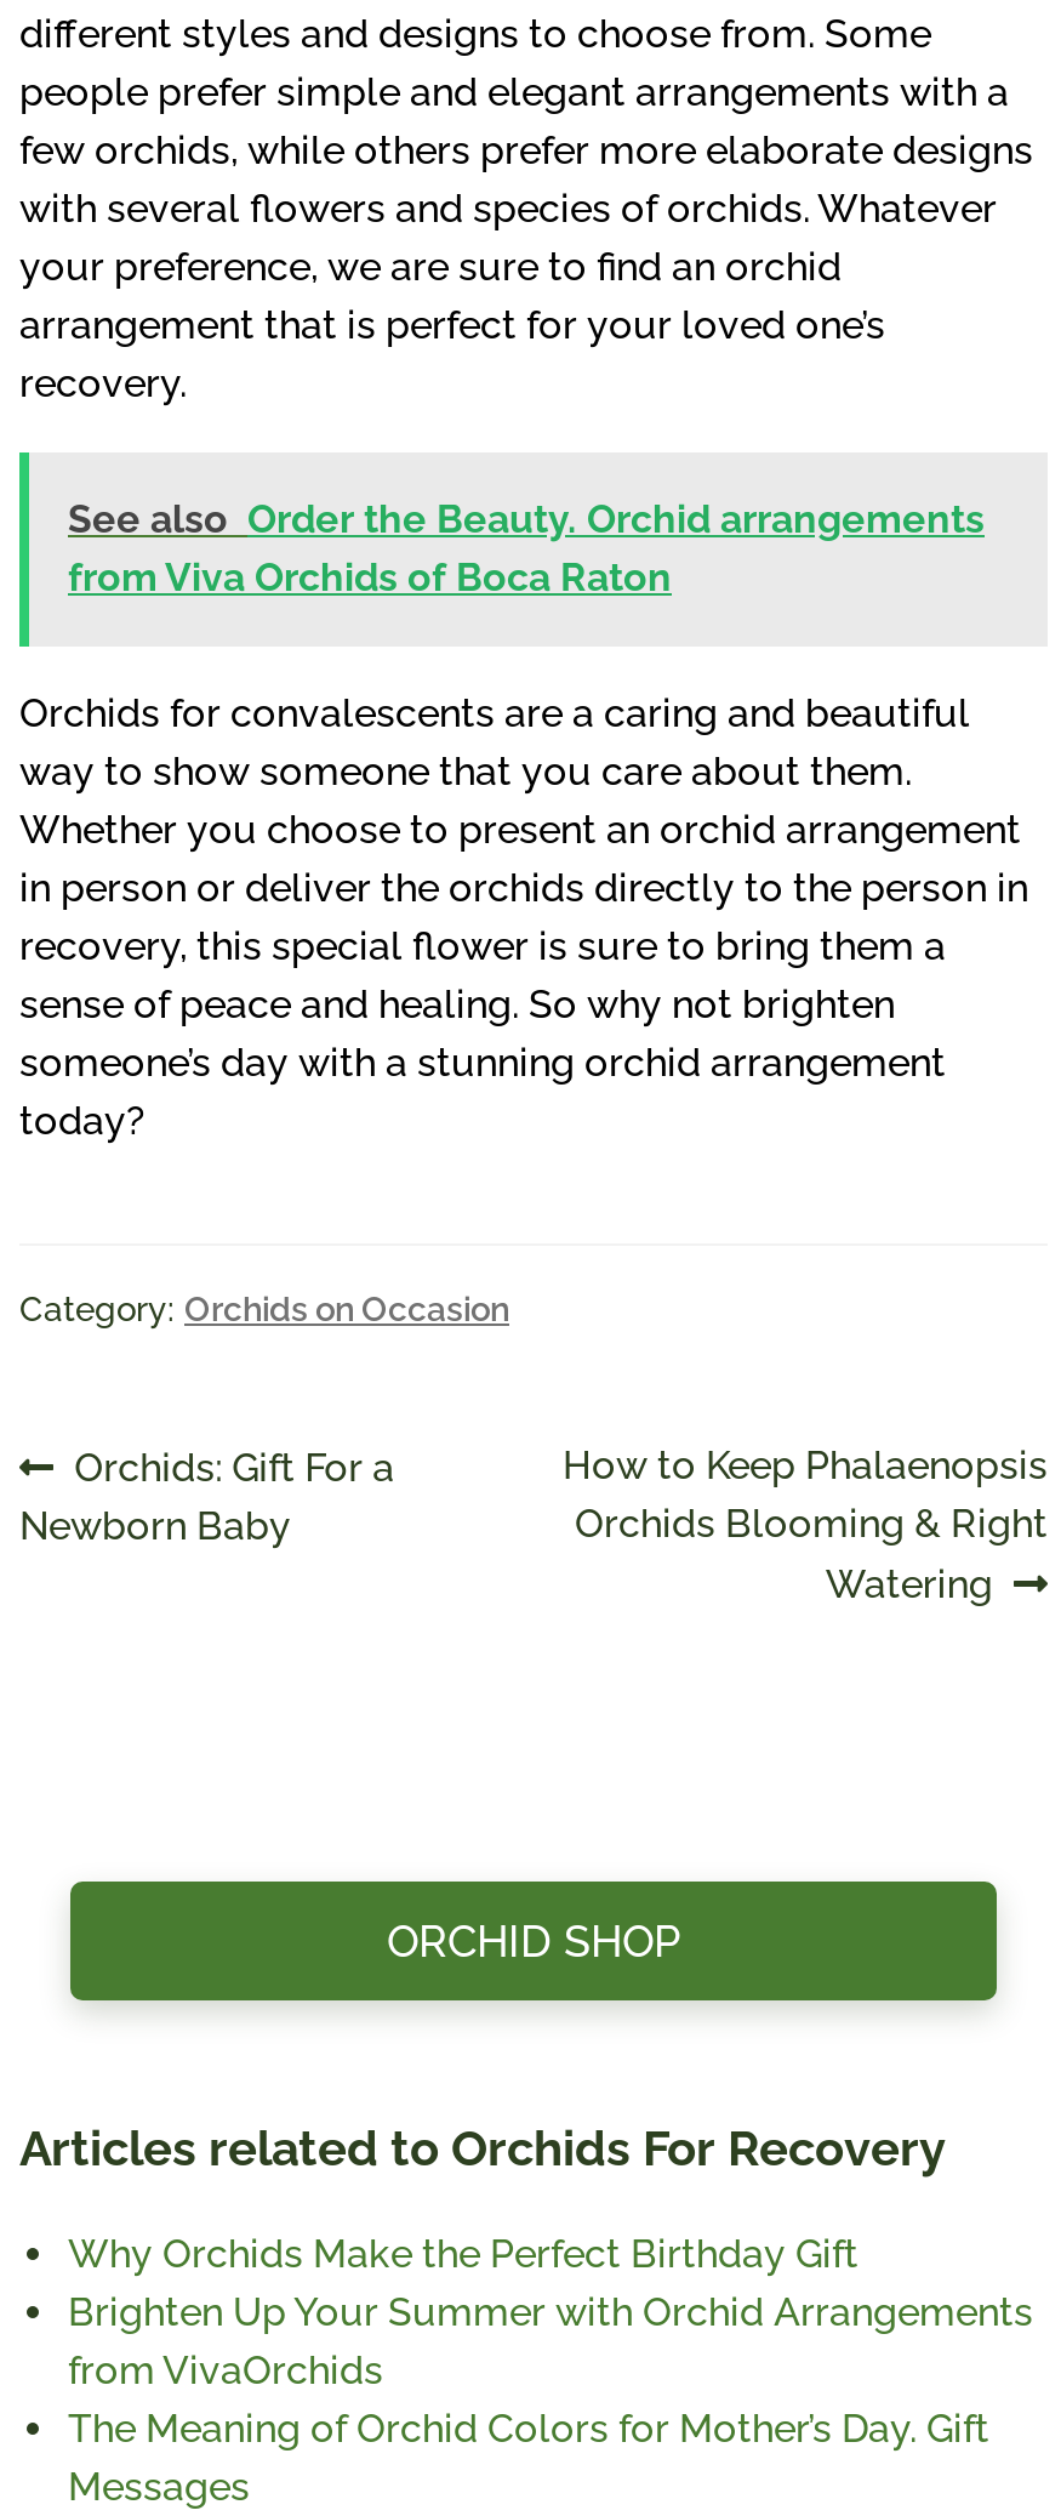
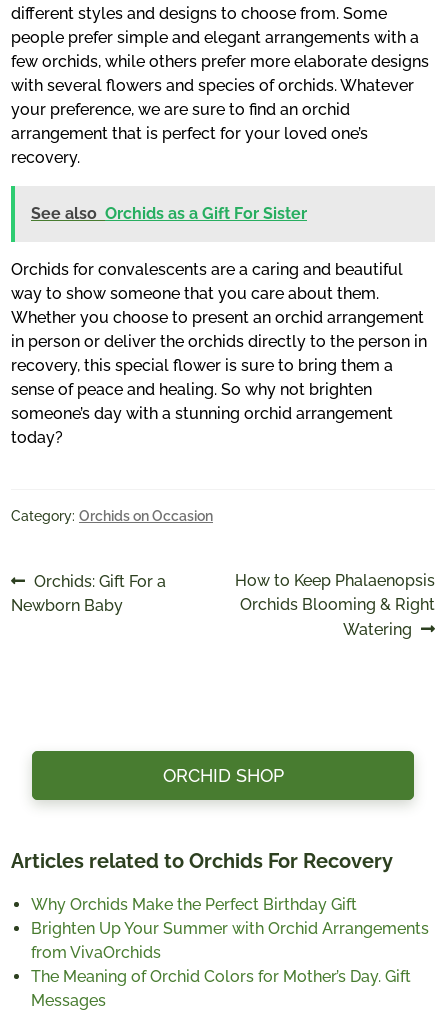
[68,495,985,600] See also Order the Beauty. Orchid arrangements | from Viva Orchids of Boca Raton -> [31,204,307,223] See also Orchids as a Gift For Sister

